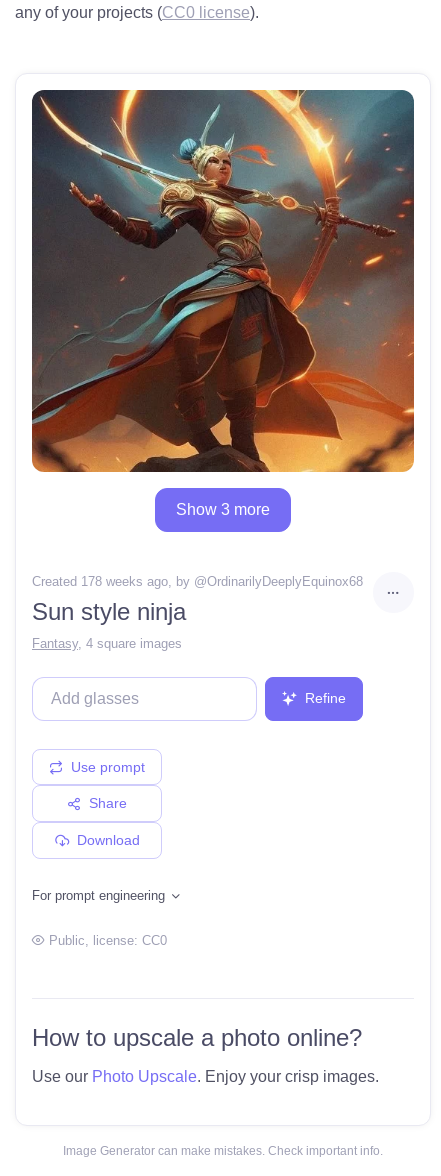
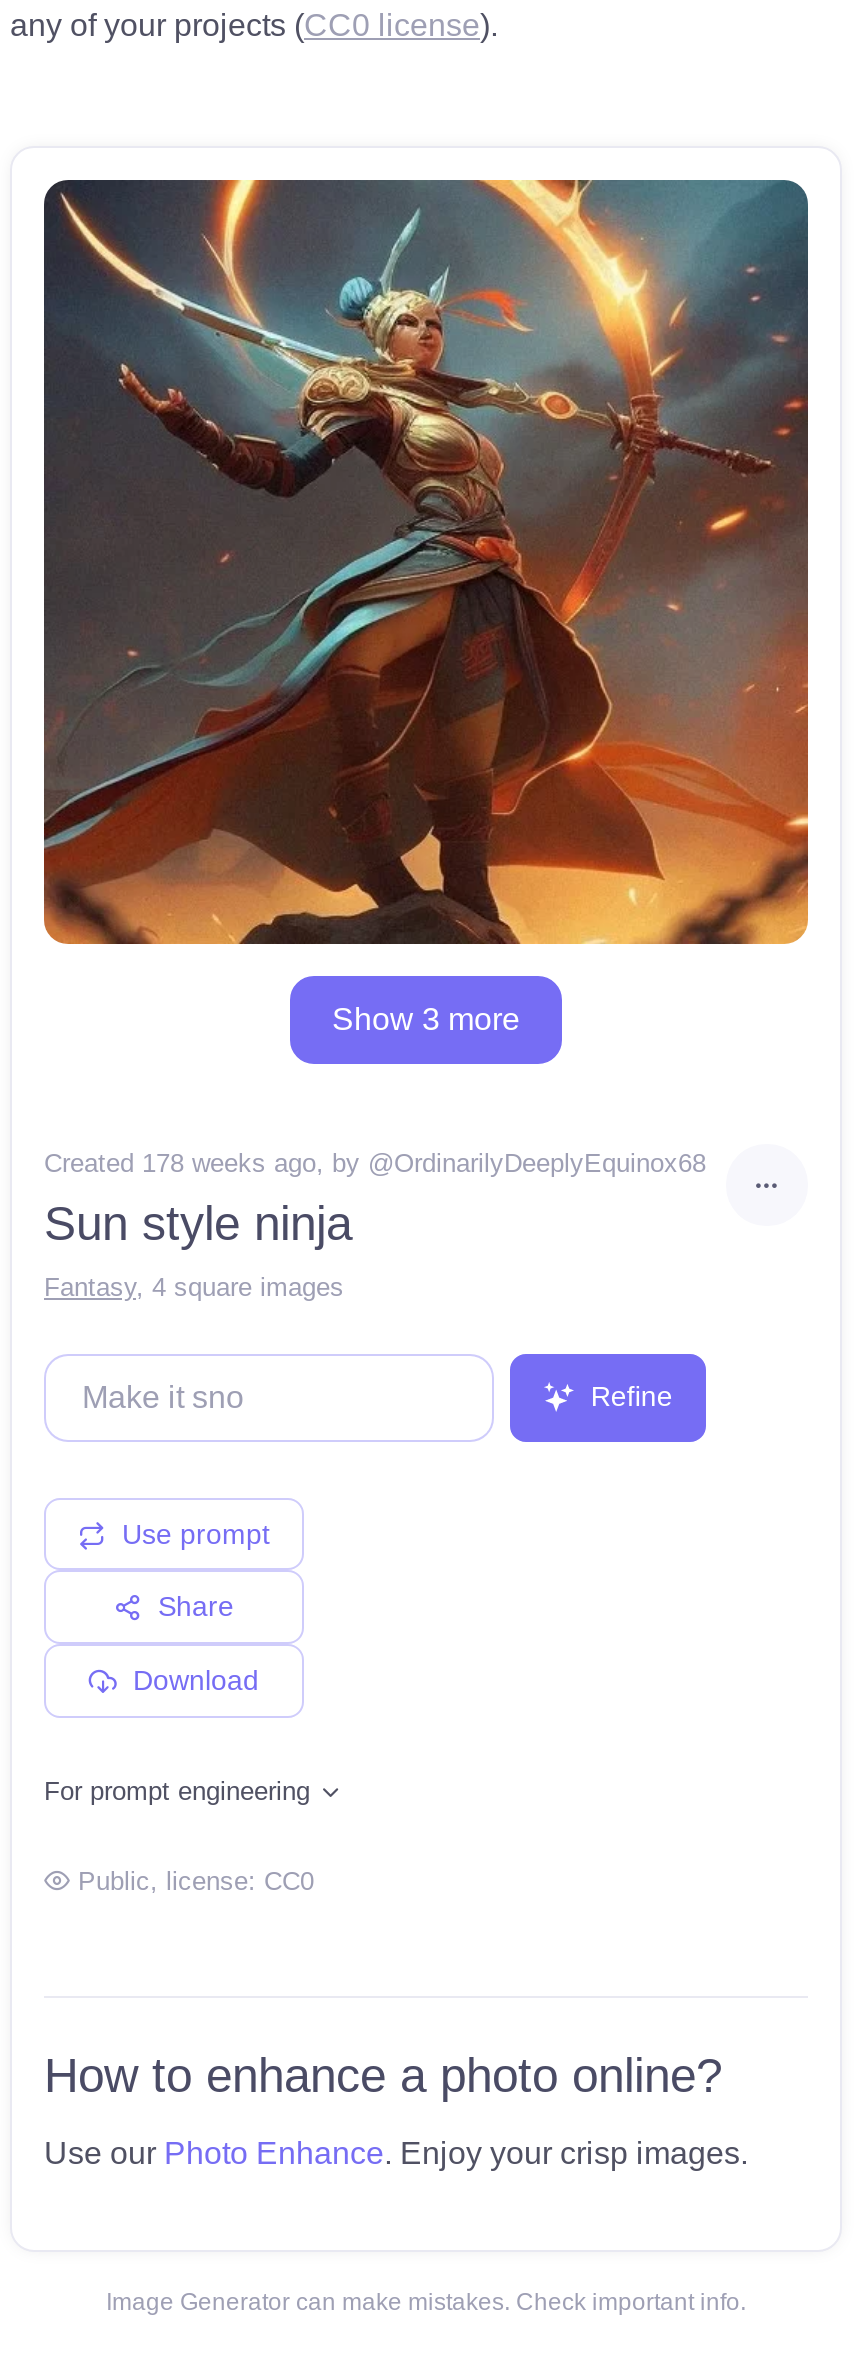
[32,1024,362,1051] How to upscale a photo online? -> [44,2047,722,2101] How to enhance a photo online?
[32,1068,379,1085] Use our Photo Upscale. Enjoy your crisp images. -> [44,2135,748,2169] Use our Photo Enhance. Enjoy your crisp images.

